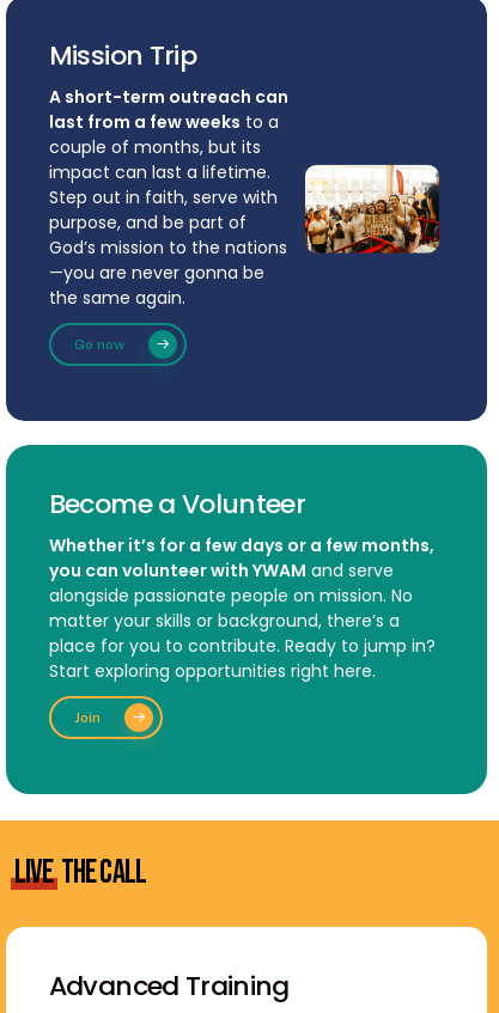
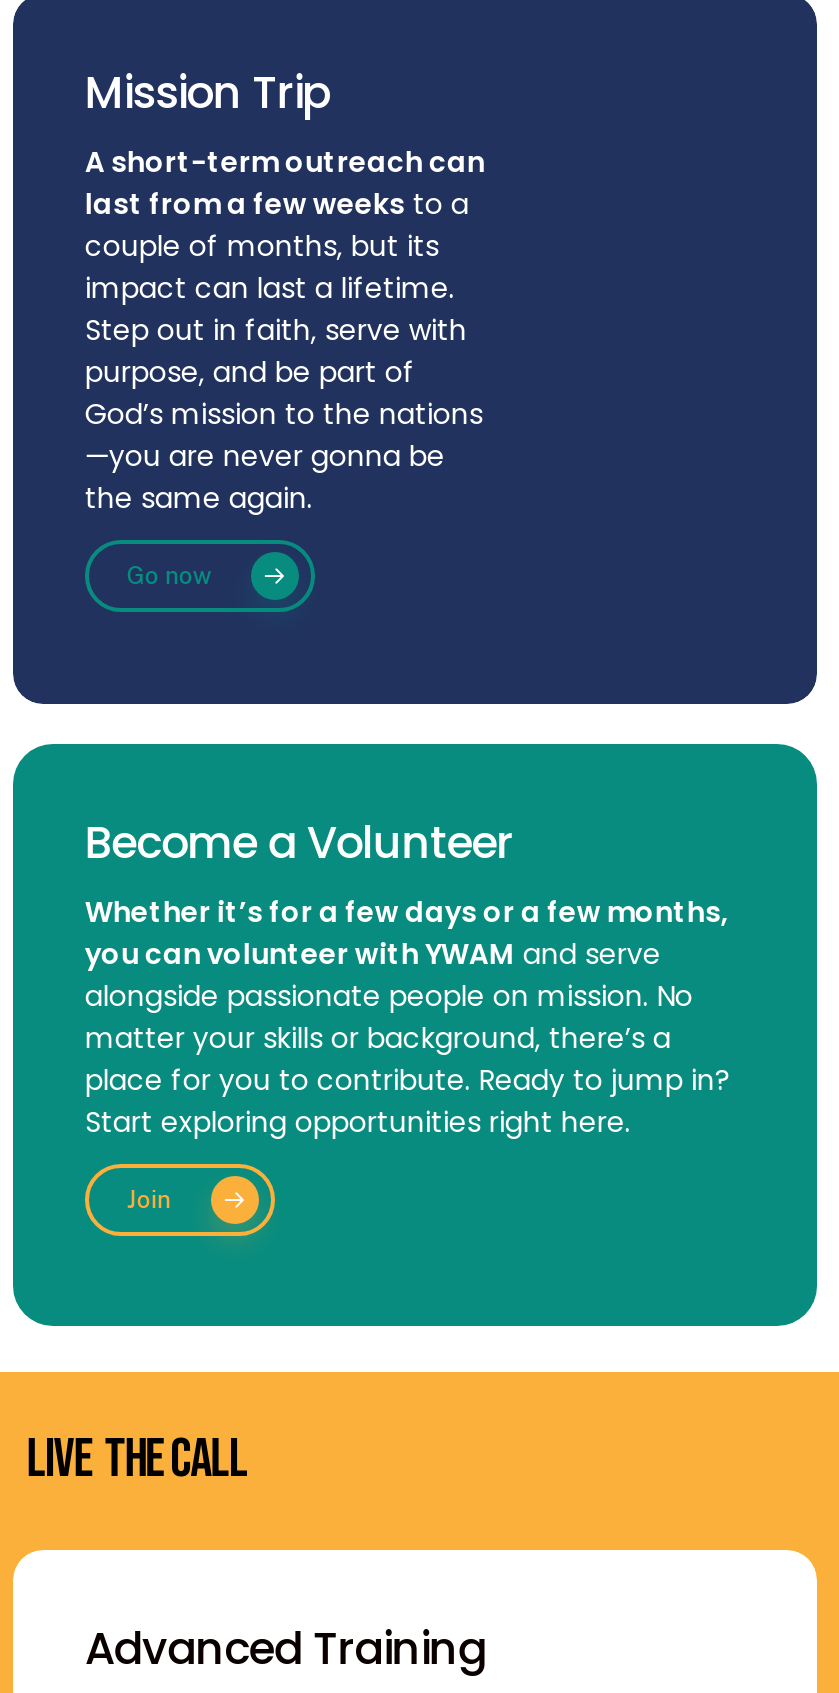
[304,164,440,255] [image] -> none

